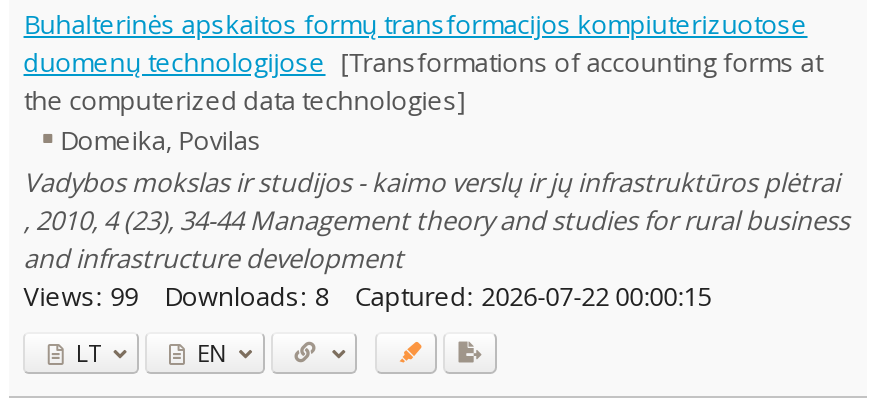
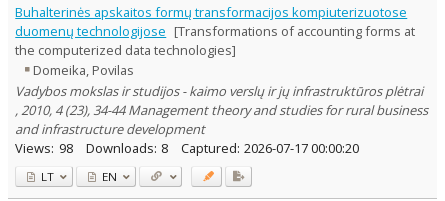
[24,277,139,313] Views: 99 -> [15,138,73,156] Views: 98
[355,277,712,313] Captured: 2026-07-22 00:00:15 -> [181,138,359,156] Captured: 2026-07-17 00:00:20

